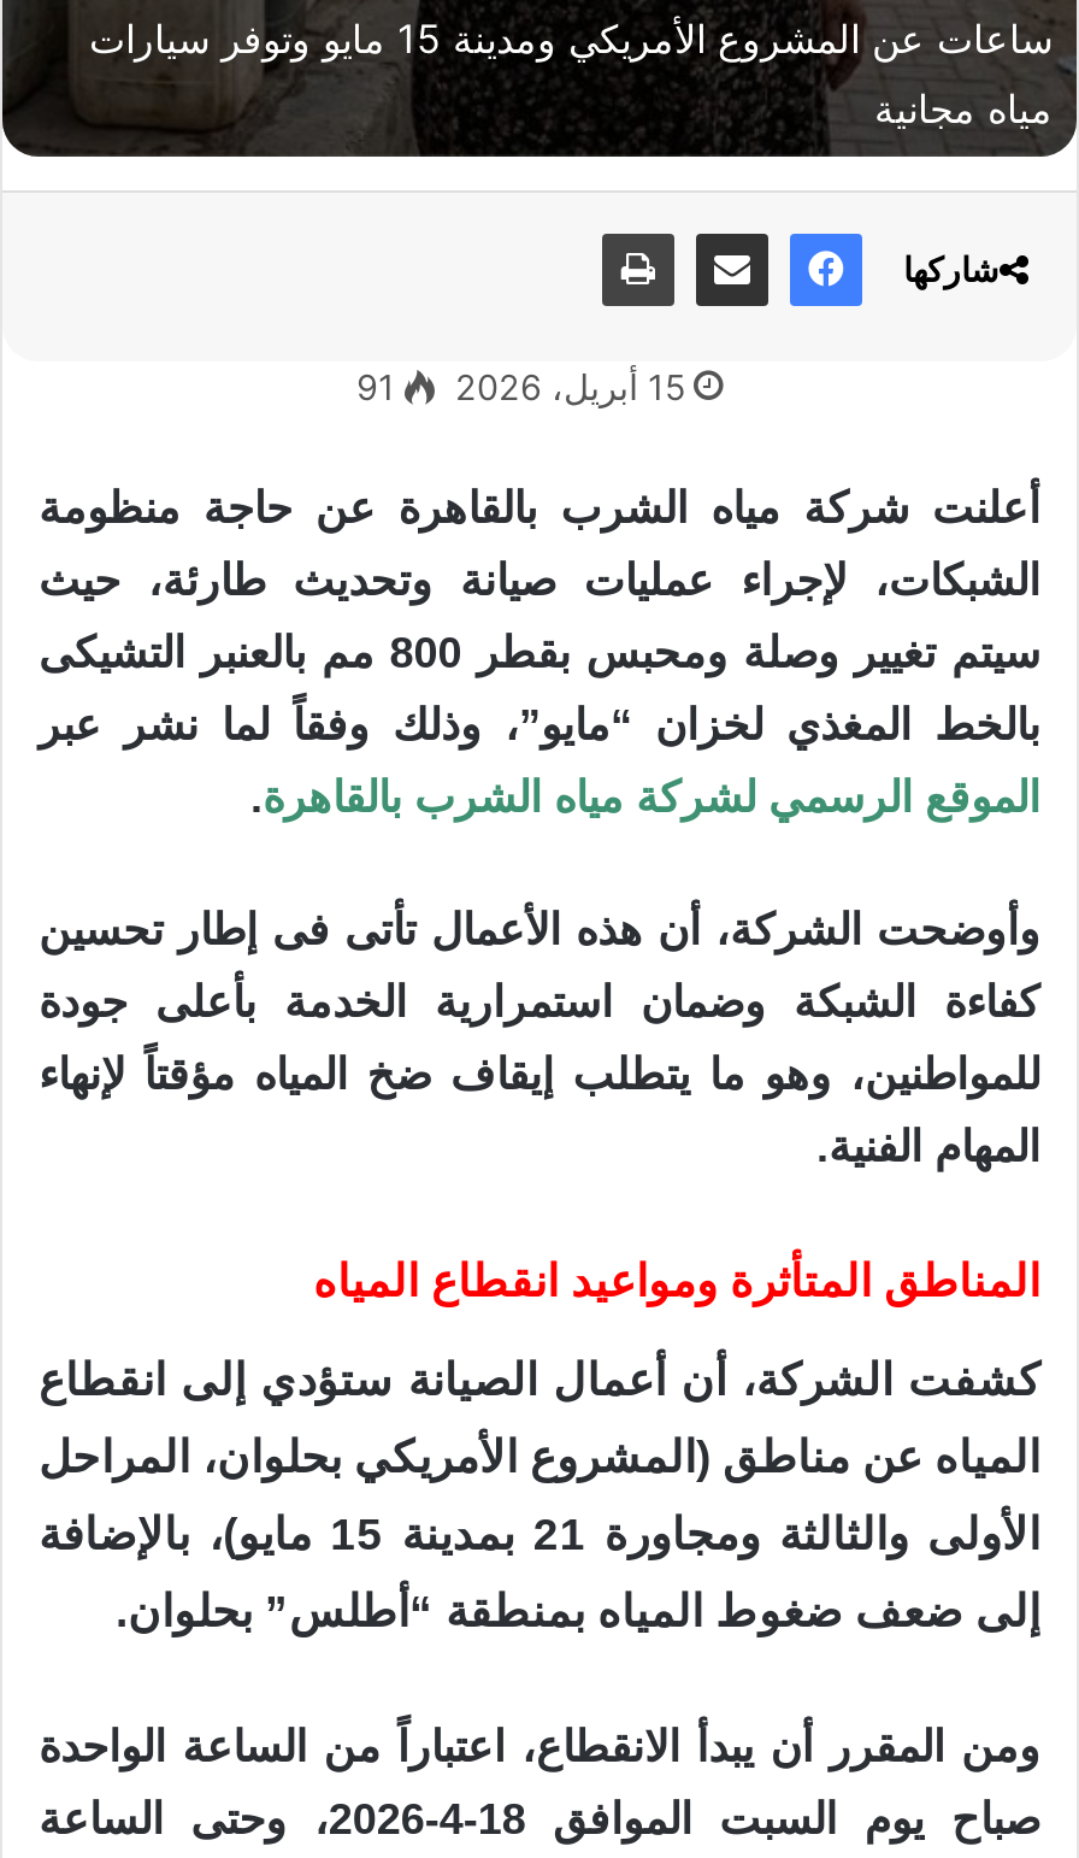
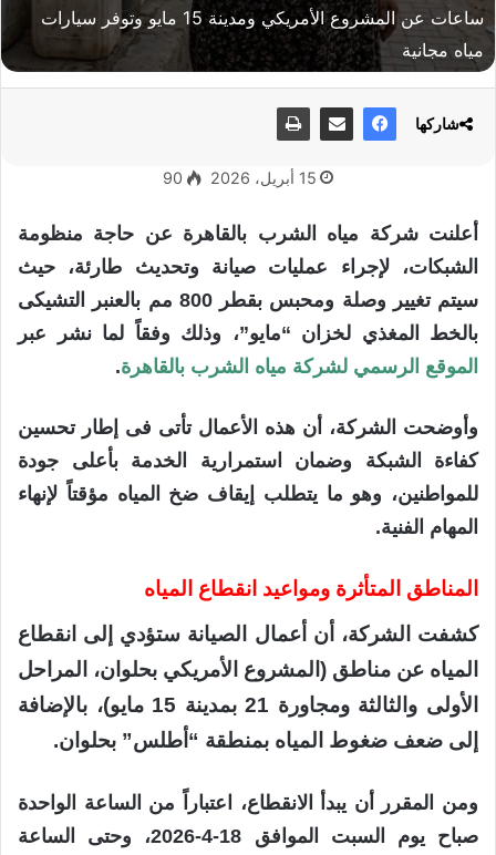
[356,366,395,407] 91 -> [163,168,183,187] 90

